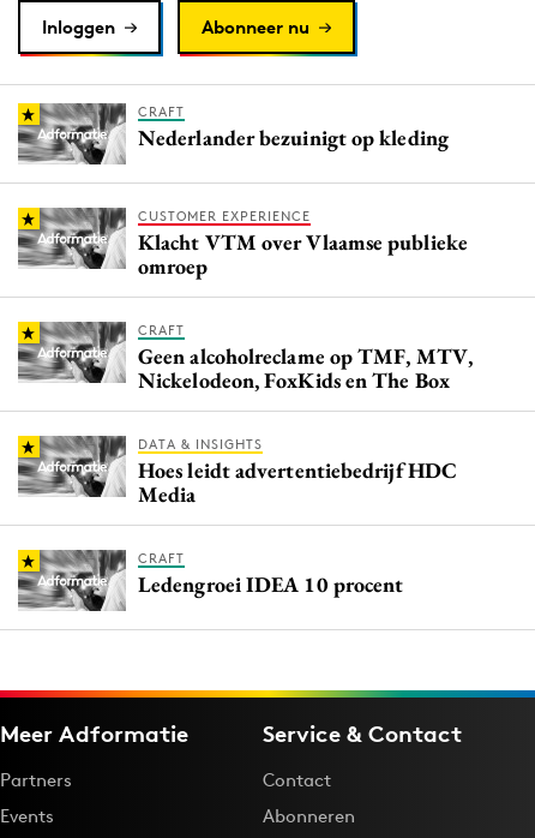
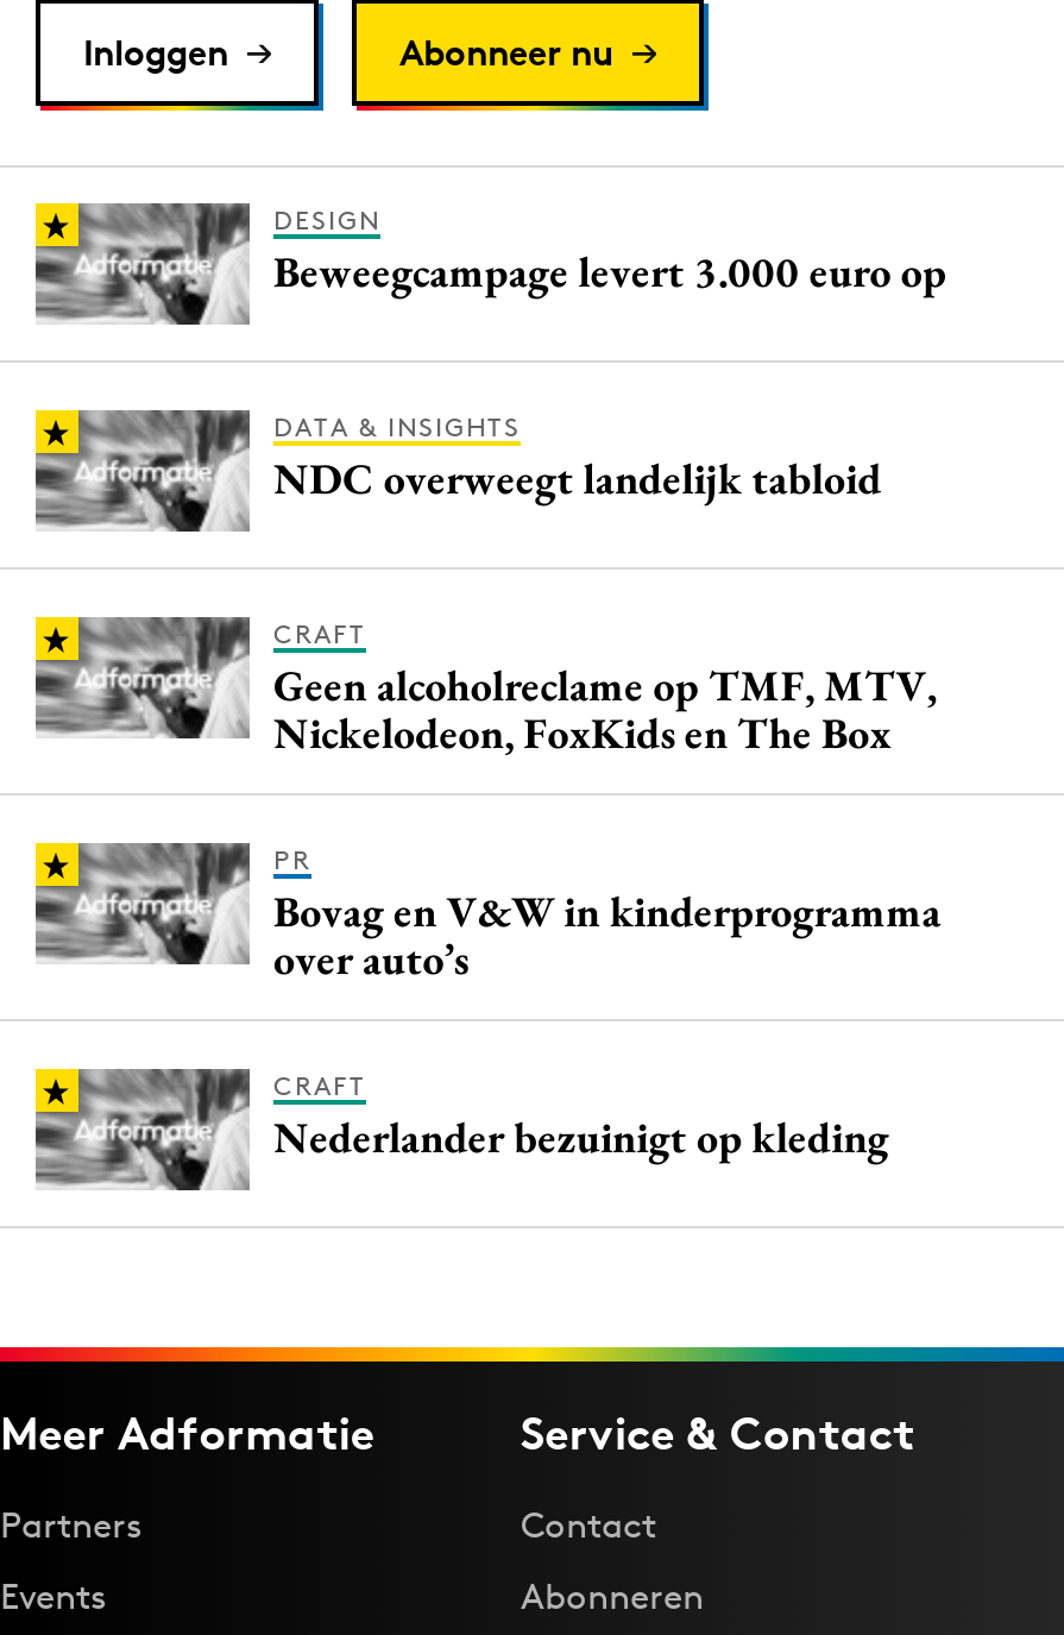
[138,103,185,120] CRAFT -> [273,204,947,299] DESIGN | Beweegcampage levert 3.000 euro op
moved [138,124,449,151] -> [273,1110,889,1164]: Nederlander bezuinigt op kleding
[138,208,468,280] CUSTOMER EXPERIENCE | Klacht VTM over Vlaamse publieke | omroep -> [273,451,882,506] NDC overweegt landelijk tabloid
moved [138,436,263,453] -> [273,410,521,444]: DATA & INSIGHTS
[138,456,457,508] Hoes leidt advertentiebedrijf HDC | Media -> [273,843,941,986] PR | Bovag en V&W in kinderprogramma | over auto’s
[138,570,403,598] Ledengroei IDEA 10 procent -> none

